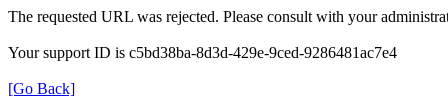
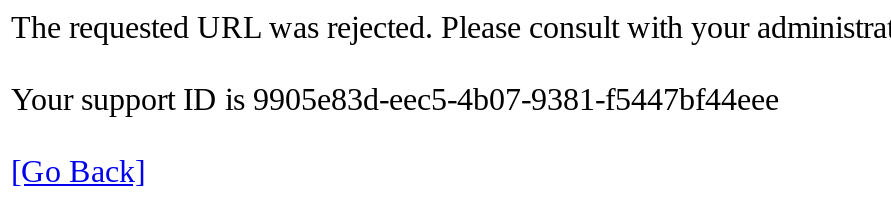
[8,44,397,61] Your support ID is c5bd38ba-8d3d-429e-9ced-9286481ac7e4 -> [11,82,779,116] Your support ID is 9905e83d-eec5-4b07-9381-f5447bf44eee

